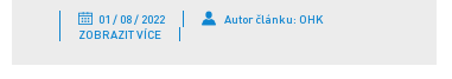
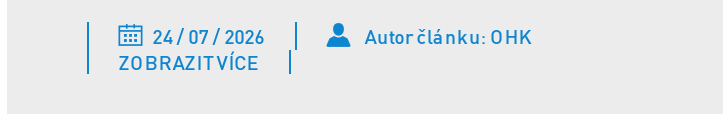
[98,12,165,26] 01 / 08 / 2022 -> [153,24,265,48] 24 / 07 / 2026

